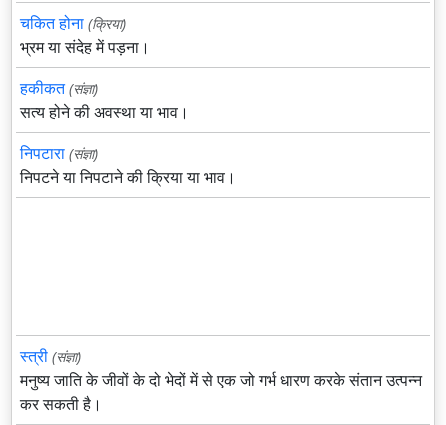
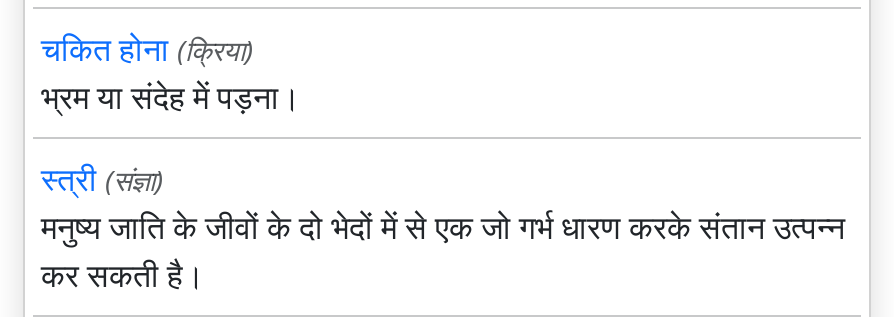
[20,76,236,187] हकीकत (संज्ञा) | सत्य होने की अवस्था या भाव। | निपटारा (संज्ञा) | निपटने या निपटाने की क्रिया या भाव। -> none

